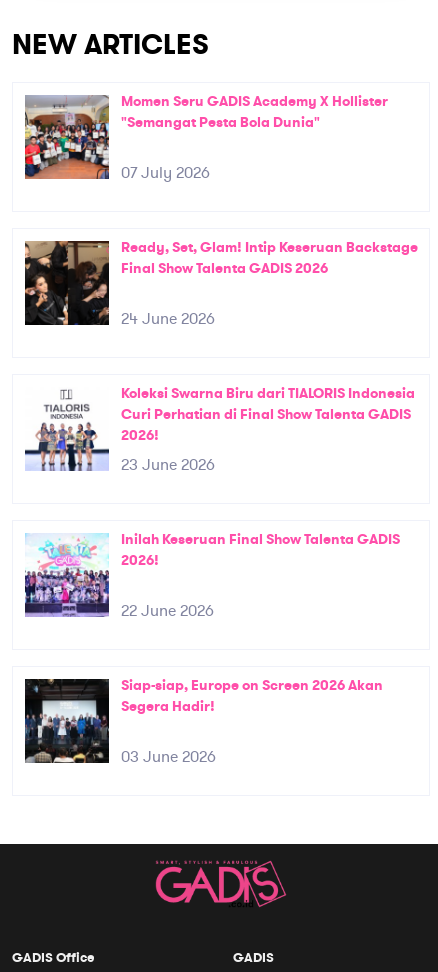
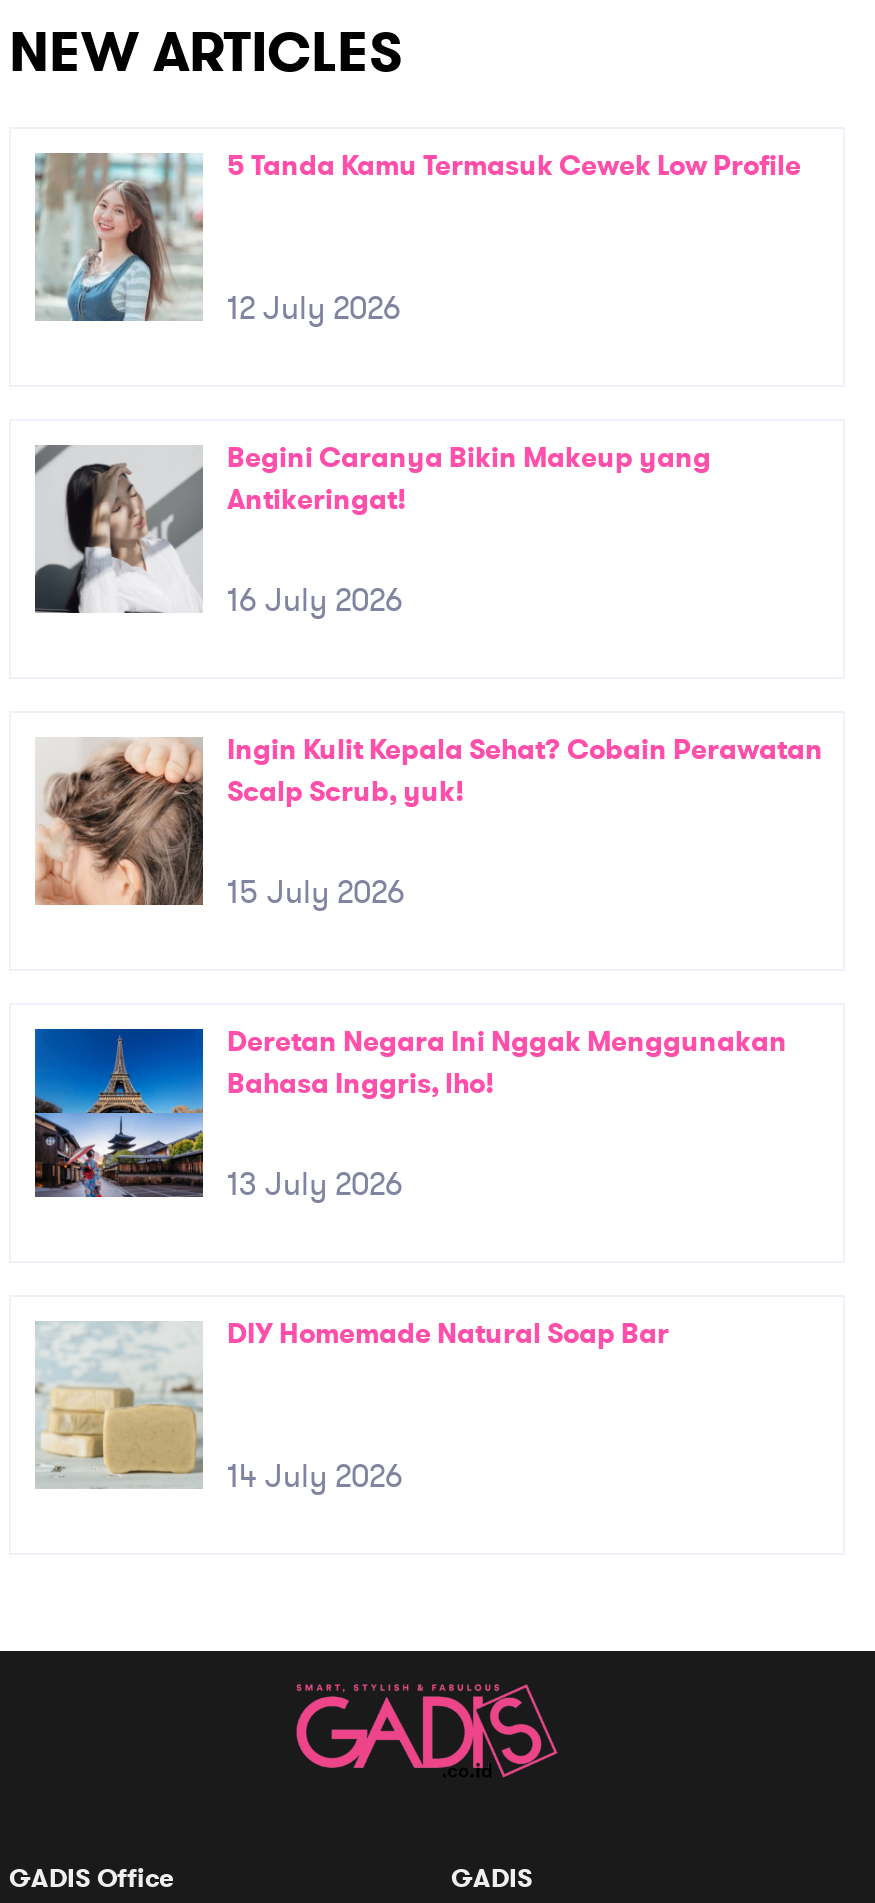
[24,92,418,768] [image] | Momen Seru GADIS Academy X Hollister | "Semangat Pesta Bola Dunia" | 07 July 2026 | Ready, Set, Glam! Intip Keseruan Backstage | Final Show Talenta GADIS 2026 | 24 June 2026 | Koleksi Swarna Biru dari TIALORIS Indonesia | Curi Perhatian di Final Show Talenta GADIS | 2026! | 23 June 2026 | Inilah Keseruan Final Show Talenta GADIS | 2026! | 22 June 2026 | Siap-siap, Europe on Screen 2026 Akan | Segera Hadir! | 03 June 2026 -> [35,147,823,1499] [image] | 5 Tanda Kamu Termasuk Cewek Low Profile | 12 July 2026 | Begini Caranya Bikin Makeup yang | Antikeringat! | 16 July 2026 | Ingin Kulit Kepala Sehat? Cobain Perawatan | Scalp Scrub, yuk! | 15 July 2026 | Deretan Negara Ini Nggak Menggunakan | Bahasa Inggris, lho! | 13 July 2026 | DIY Homemade Natural Soap Bar | 14 July 2026
[24,240,110,326] [image] -> [33,445,203,615] [image]
[24,388,107,472] [image] -> [33,737,199,907] [image]
[24,533,110,617] [image] -> [33,1027,205,1199] [image]
[24,678,110,764] [image] -> [35,1321,203,1489] [image]

